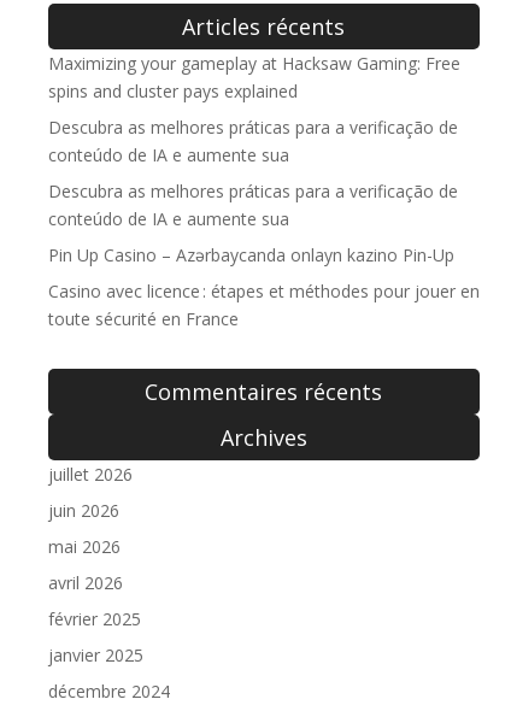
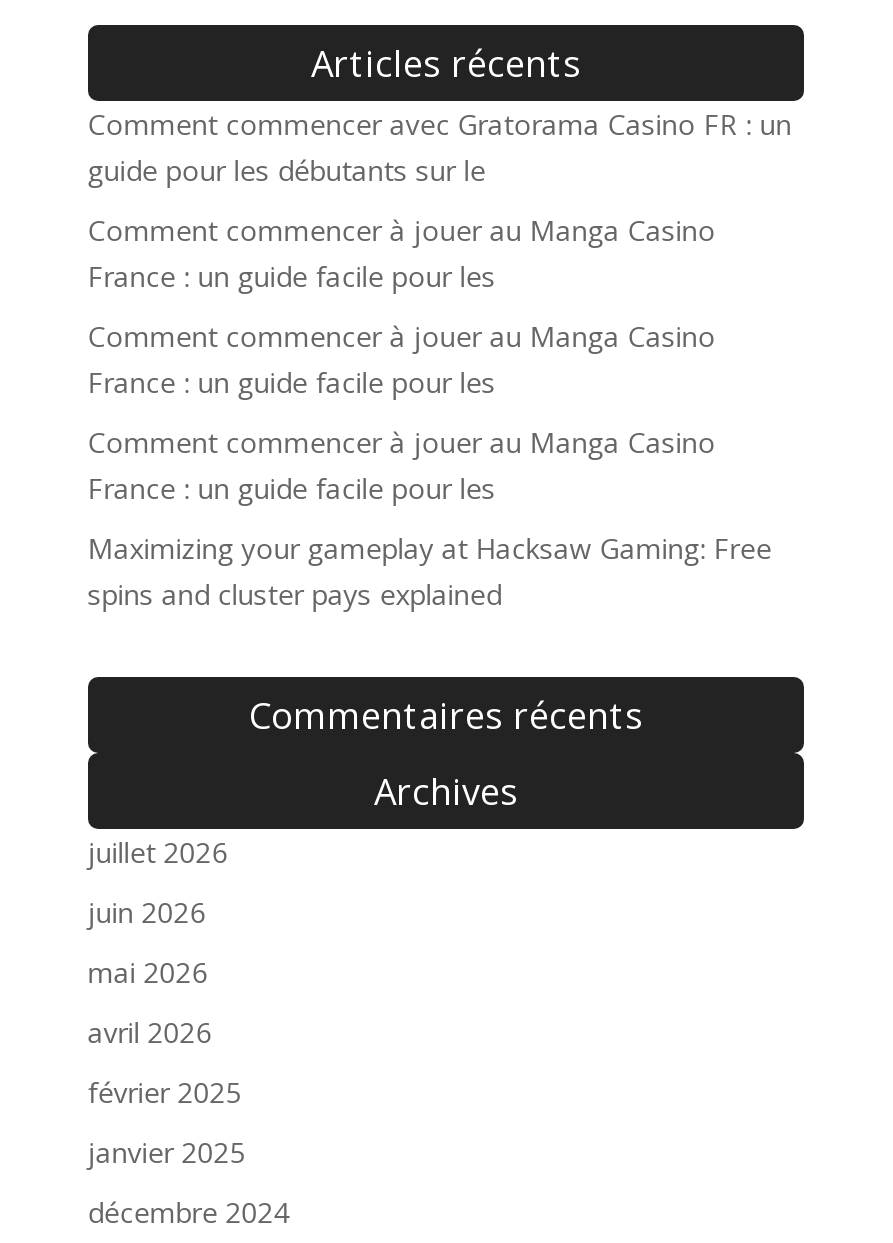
none -> [88,105,792,507] Comment commencer avec Gratorama Casino FR : un | guide pour les débutants sur le | Comment commencer à jouer au Manga Casino | France : un guide facile pour les | Comment commencer à jouer au Manga Casino | France : un guide facile pour les | Comment commencer à jouer au Manga Casino | France : un guide facile pour les
moved [48,52,460,102] -> [88,529,772,613]: Maximizing your gameplay at Hacksaw Gaming: Free | spins and cluster pays explained
[48,116,479,330] Descubra as melhores práticas para a verificação de | conteúdo de IA e aumente sua | Descubra as melhores práticas para a verificação de | conteúdo de IA e aumente sua | Pin Up Casino – Azərbaycanda onlayn kazino Pin-Up | Casino avec licence : étapes et méthodes pour jouer en | toute sécurité en France -> none

